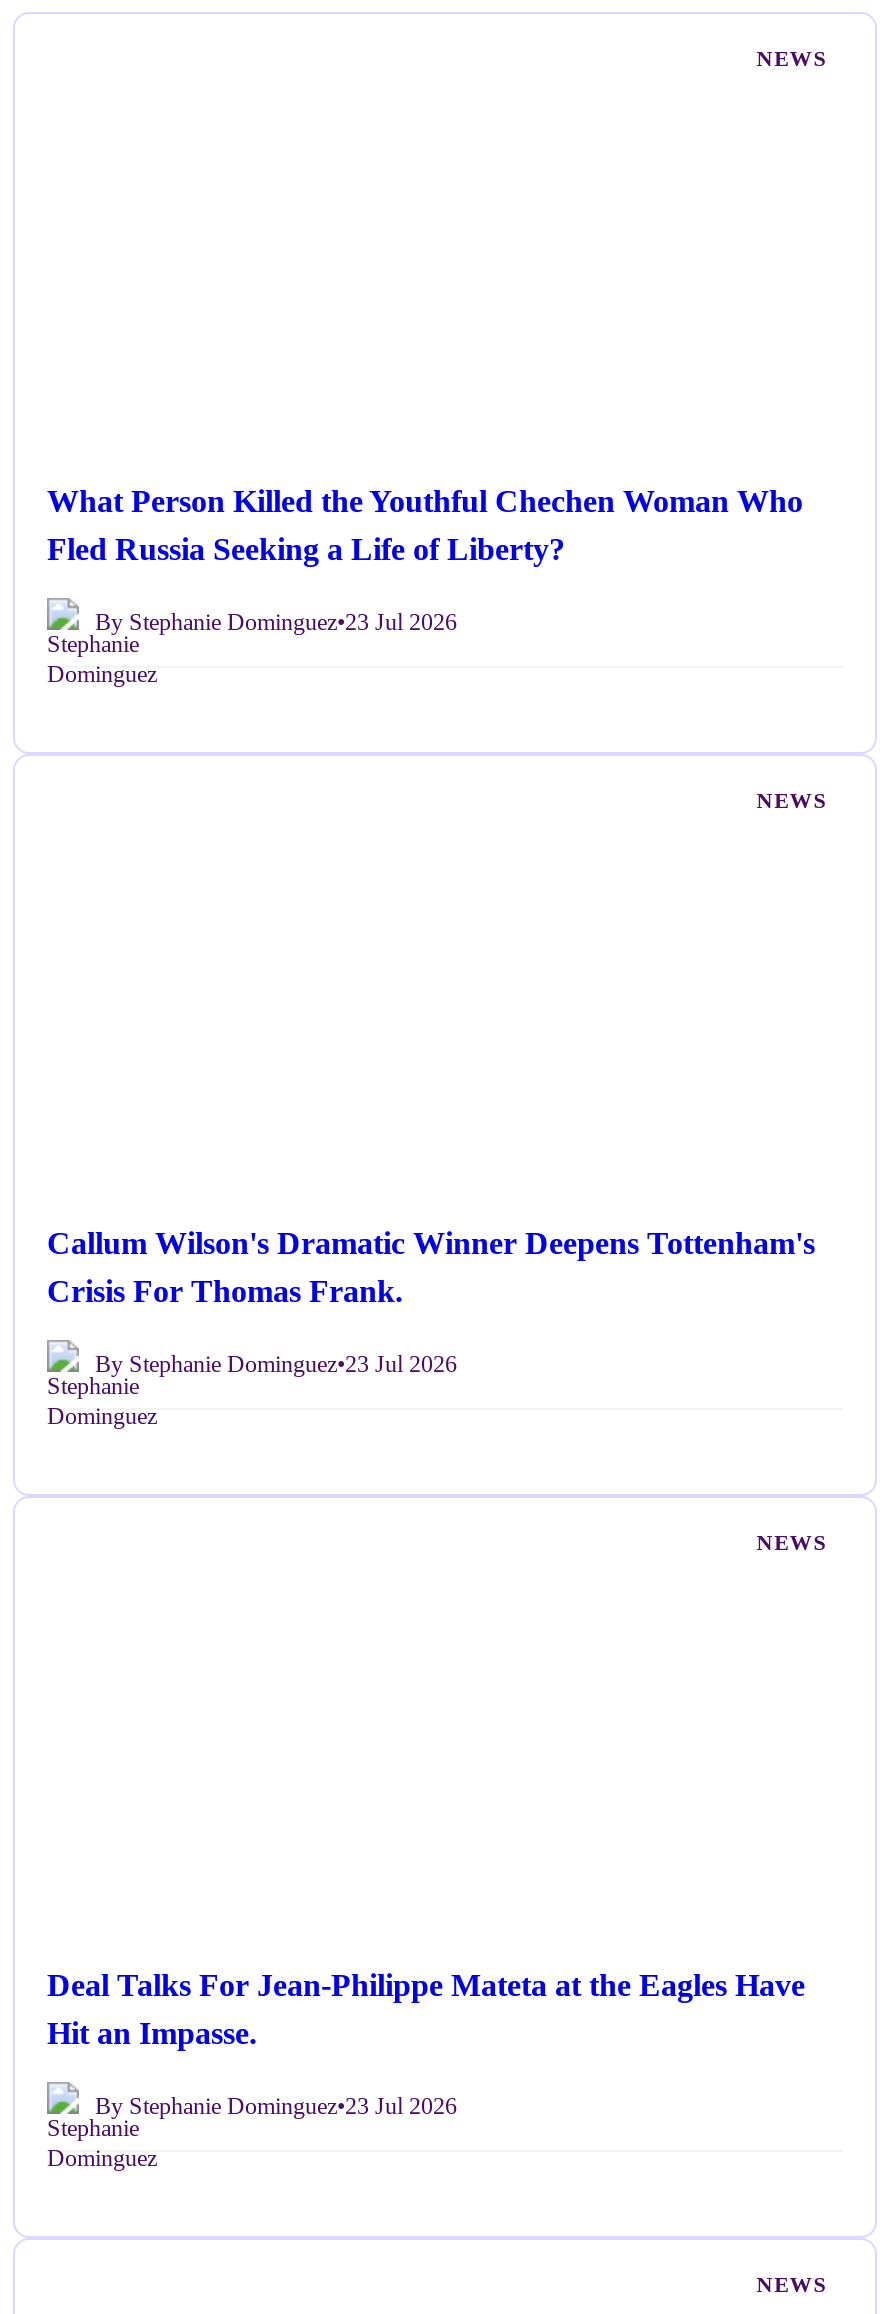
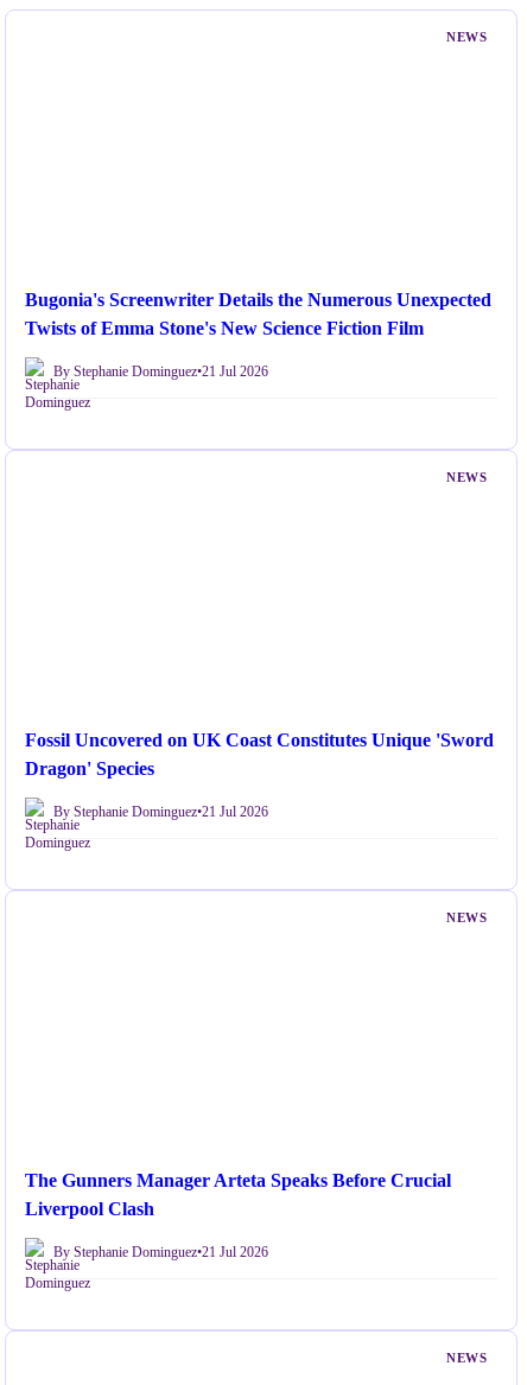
[47,484,803,566] What Person Killed the Youthful Chechen Woman Who | Fled Russia Seeking a Life of Liberty? -> [25,290,491,338] Bugonia's Screenwriter Details the Numerous Unexpected | Twists of Emma Stone's New Science Fiction Film
[95,607,457,635] By Stephanie Dominguez•23 Jul 2026 -> [53,363,268,379] By Stephanie Dominguez•21 Jul 2026
[47,1226,815,1308] Callum Wilson's Dramatic Winner Deepens Tottenham's | Crisis For Thomas Frank. -> [25,730,494,779] Fossil Uncovered on UK Coast Constitutes Unique 'Sword | Dragon' Species
[95,1349,457,1377] By Stephanie Dominguez•23 Jul 2026 -> [53,803,268,820] By Stephanie Dominguez•21 Jul 2026
[47,1968,805,2050] Deal Talks For Jean-Philippe Mateta at the Eagles Have | Hit an Impasse. -> [25,1170,451,1219] The Gunners Manager Arteta Speaks Before Crucial | Liverpool Clash
[95,2091,457,2119] By Stephanie Dominguez•23 Jul 2026 -> [53,1243,268,1260] By Stephanie Dominguez•21 Jul 2026

